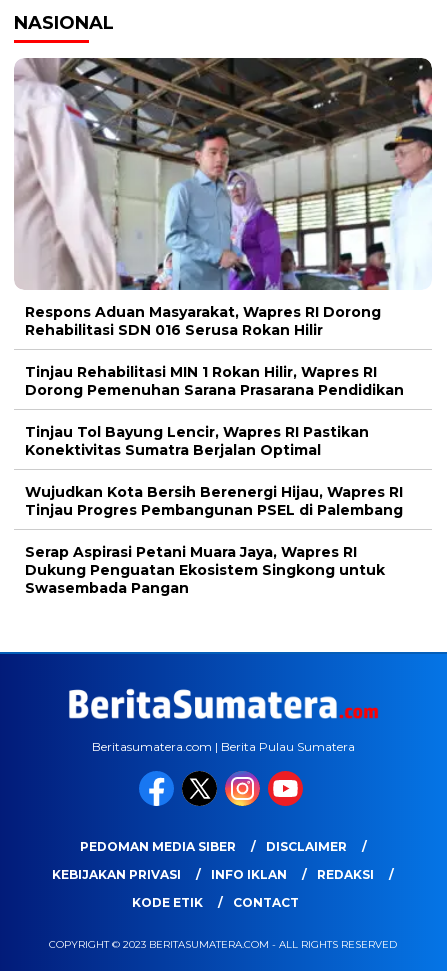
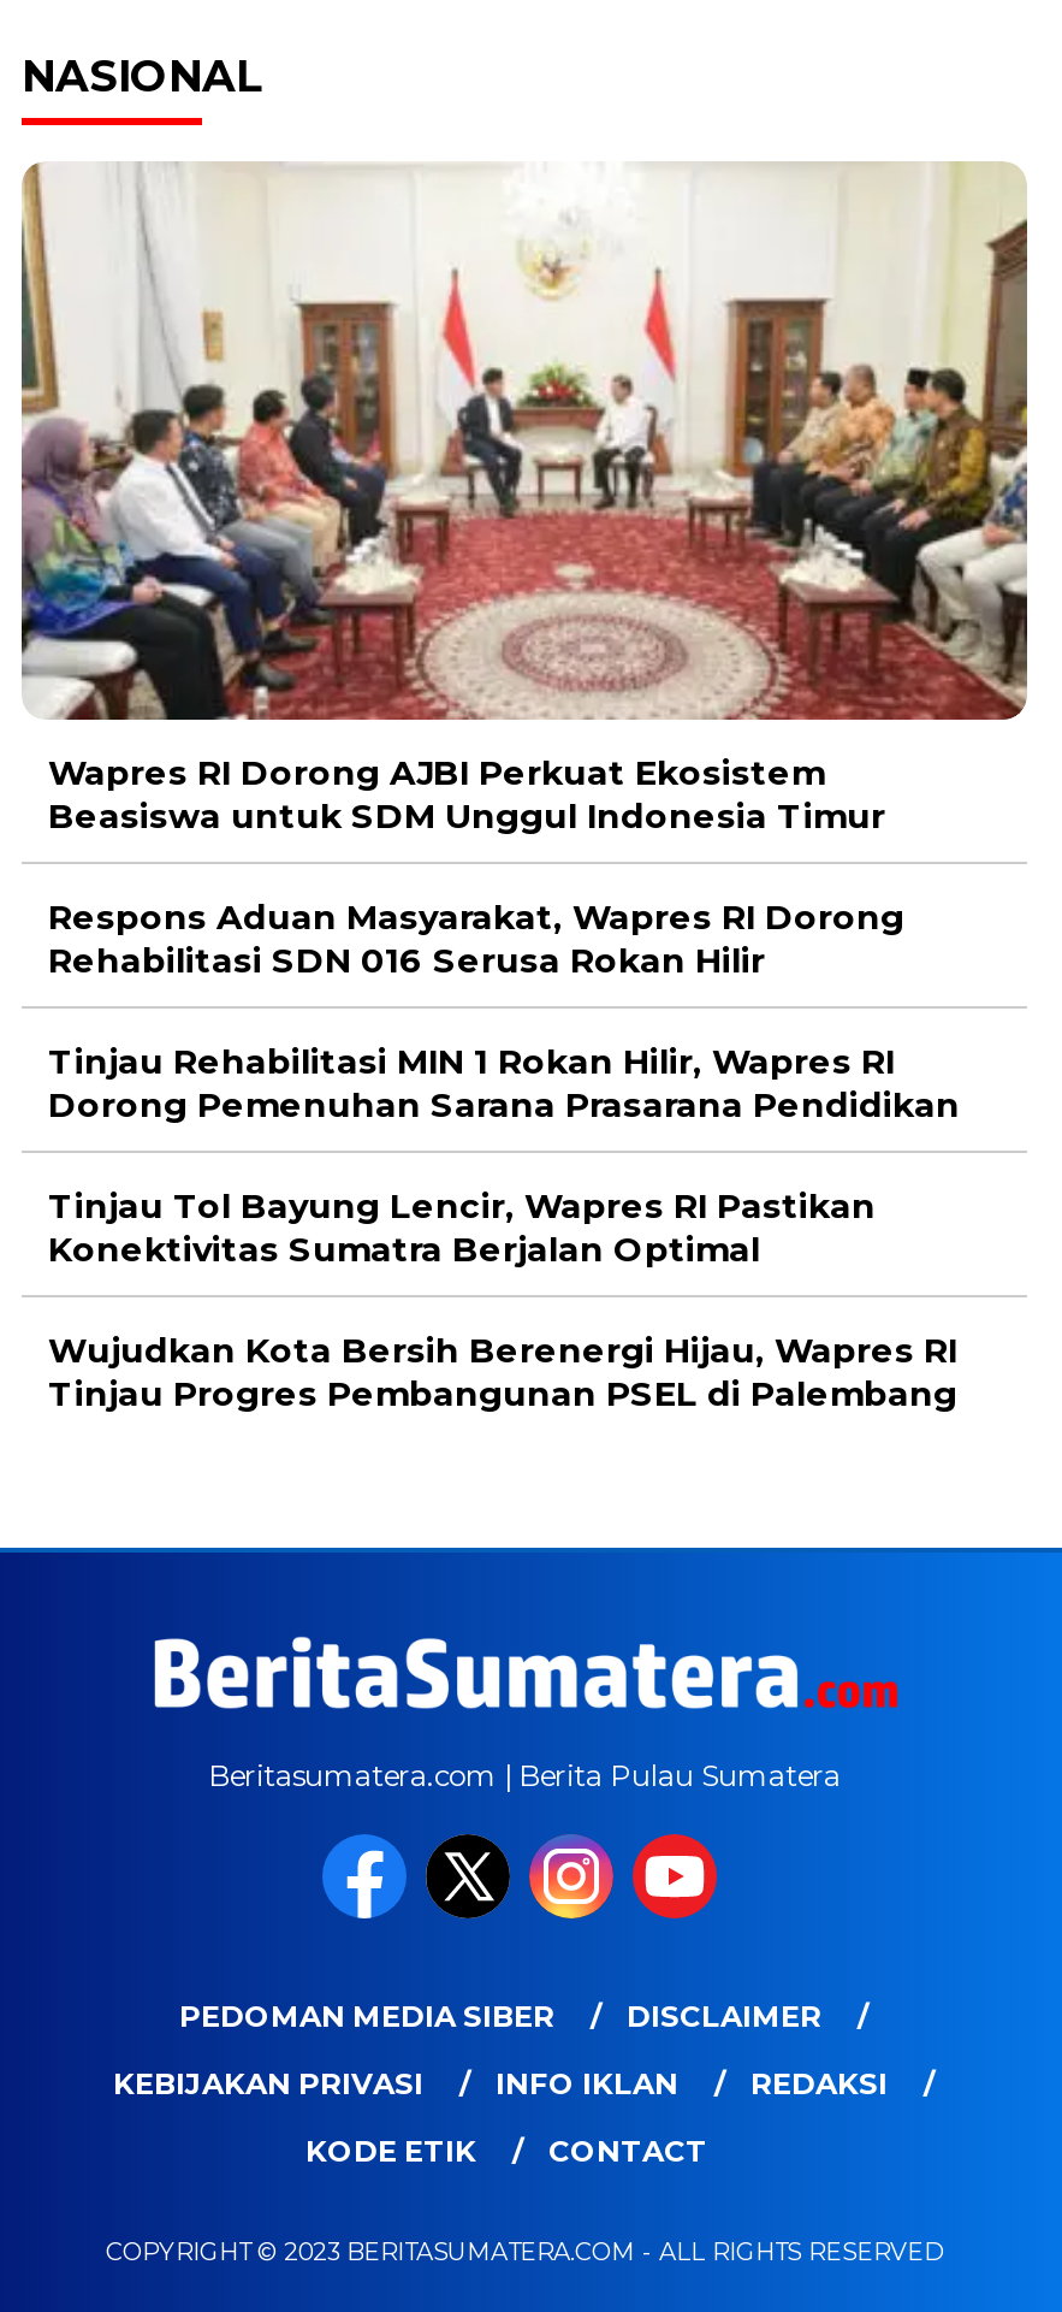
none -> [48,751,885,837] Wapres RI Dorong AJBI Perkuat Ekosistem | Beasiswa untuk SDM Unggul Indonesia Timur
[14,57,433,291] [image] -> [19,161,1030,722] [image]
moved [25,303,404,519] -> [48,895,960,1415]: Respons Aduan Masyarakat, Wapres RI Dorong | Rehabilitasi SDN 016 Serusa Rokan Hilir | Tinjau Rehabilitasi MIN 1 Rokan Hilir, Wapres RI | Dorong Pemenuhan Sarana Prasarana Pendidikan | Tinjau Tol Bayung Lencir, Wapres RI Pastikan | Konektivitas Sumatra Berjalan Optimal | Wujudkan Kota Bersih Berenergi Hijau, Wapres RI | Tinjau Progres Pembangunan PSEL di Palembang
[25,543,385,597] Serap Aspirasi Petani Muara Jaya, Wapres RI | Dukung Penguatan Ekosistem Singkong untuk | Swasembada Pangan -> none

